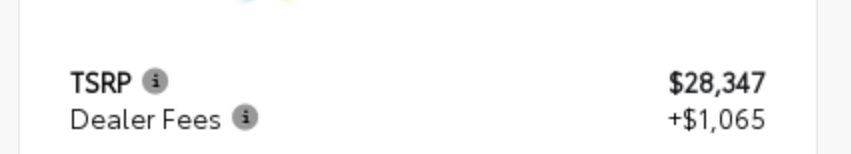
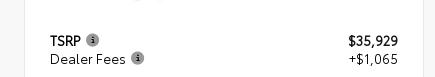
[668,62,766,98] $28,347 -> [348,31,398,49] $35,929

